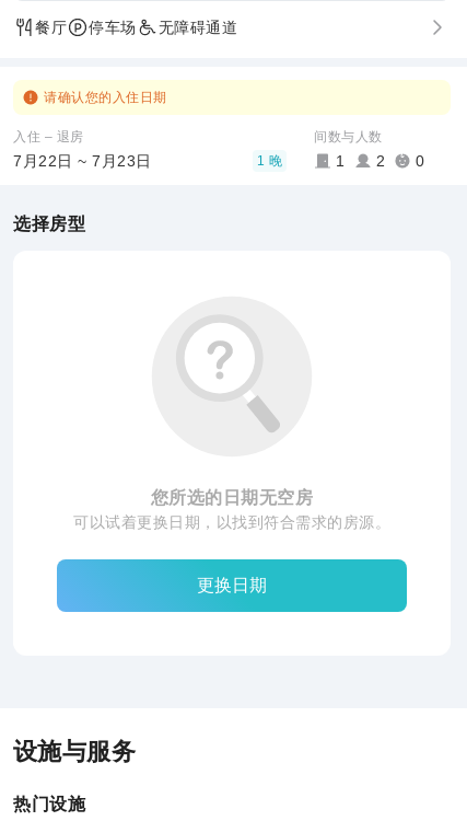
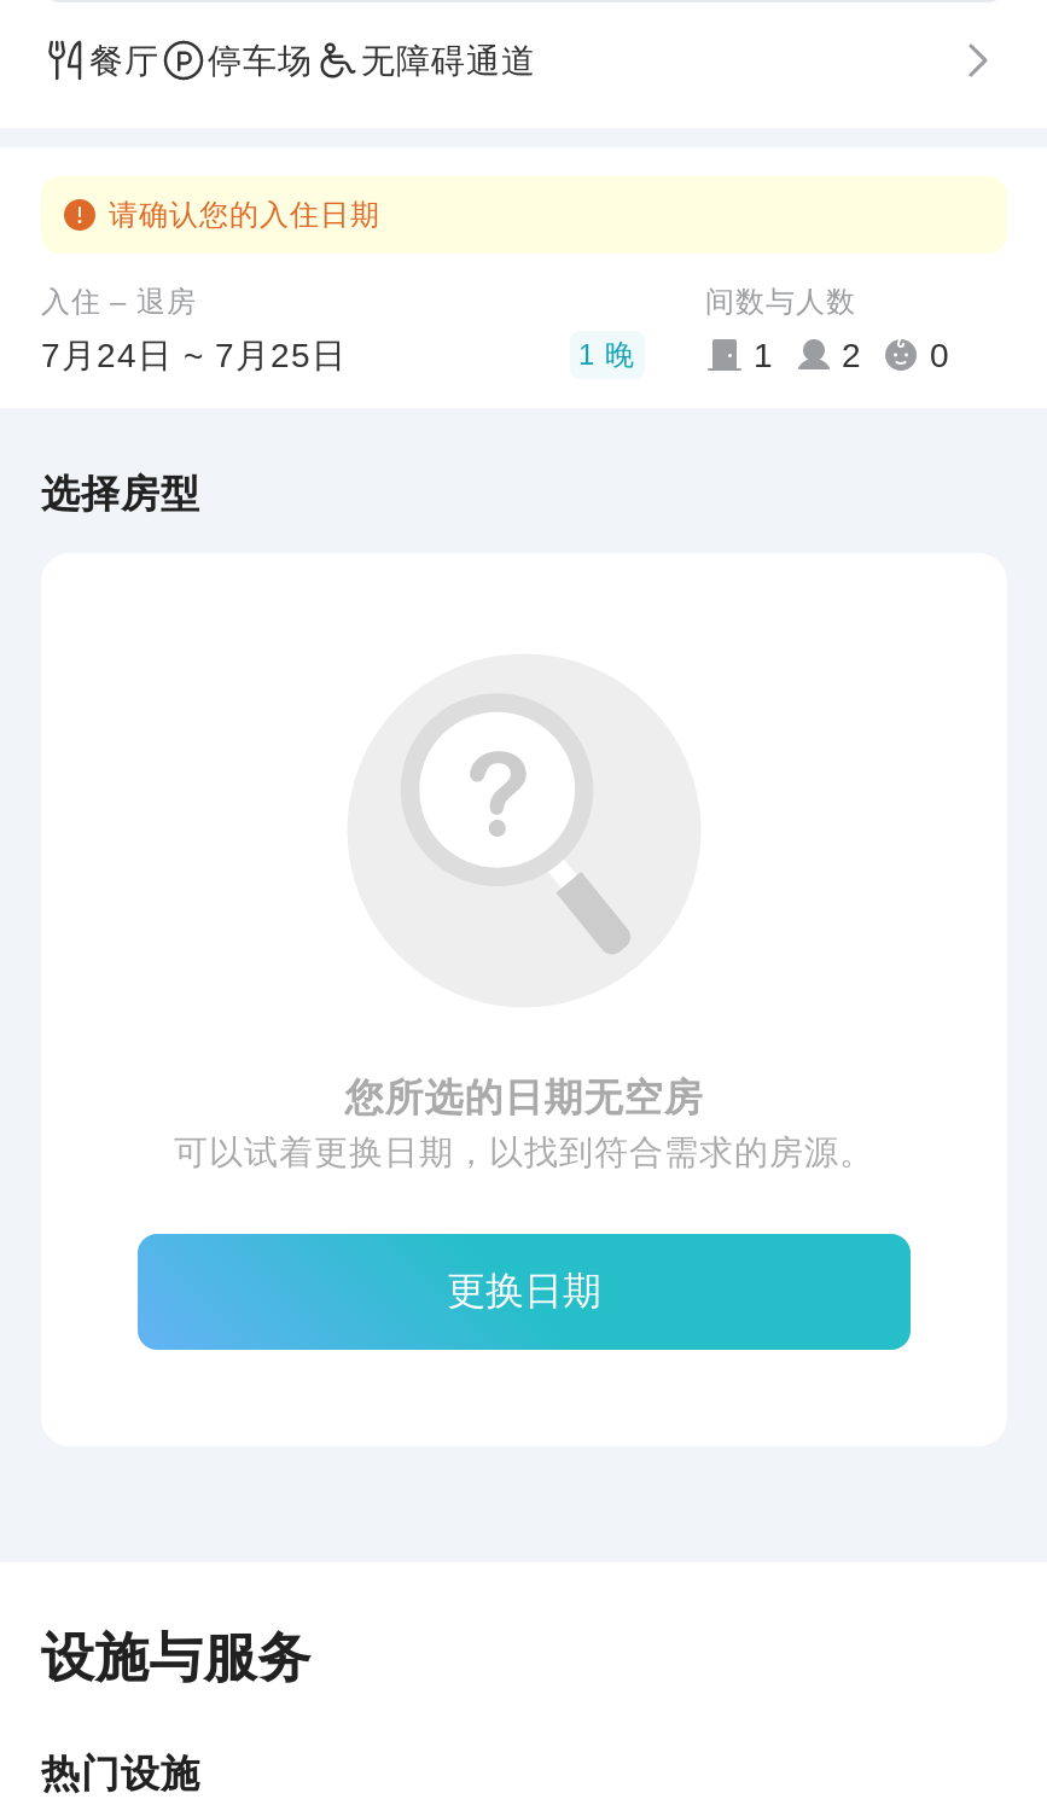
[13,152,151,170] 7月22日 ~ 7月23日 -> [41,336,347,374] 7月24日 ~ 7月25日

